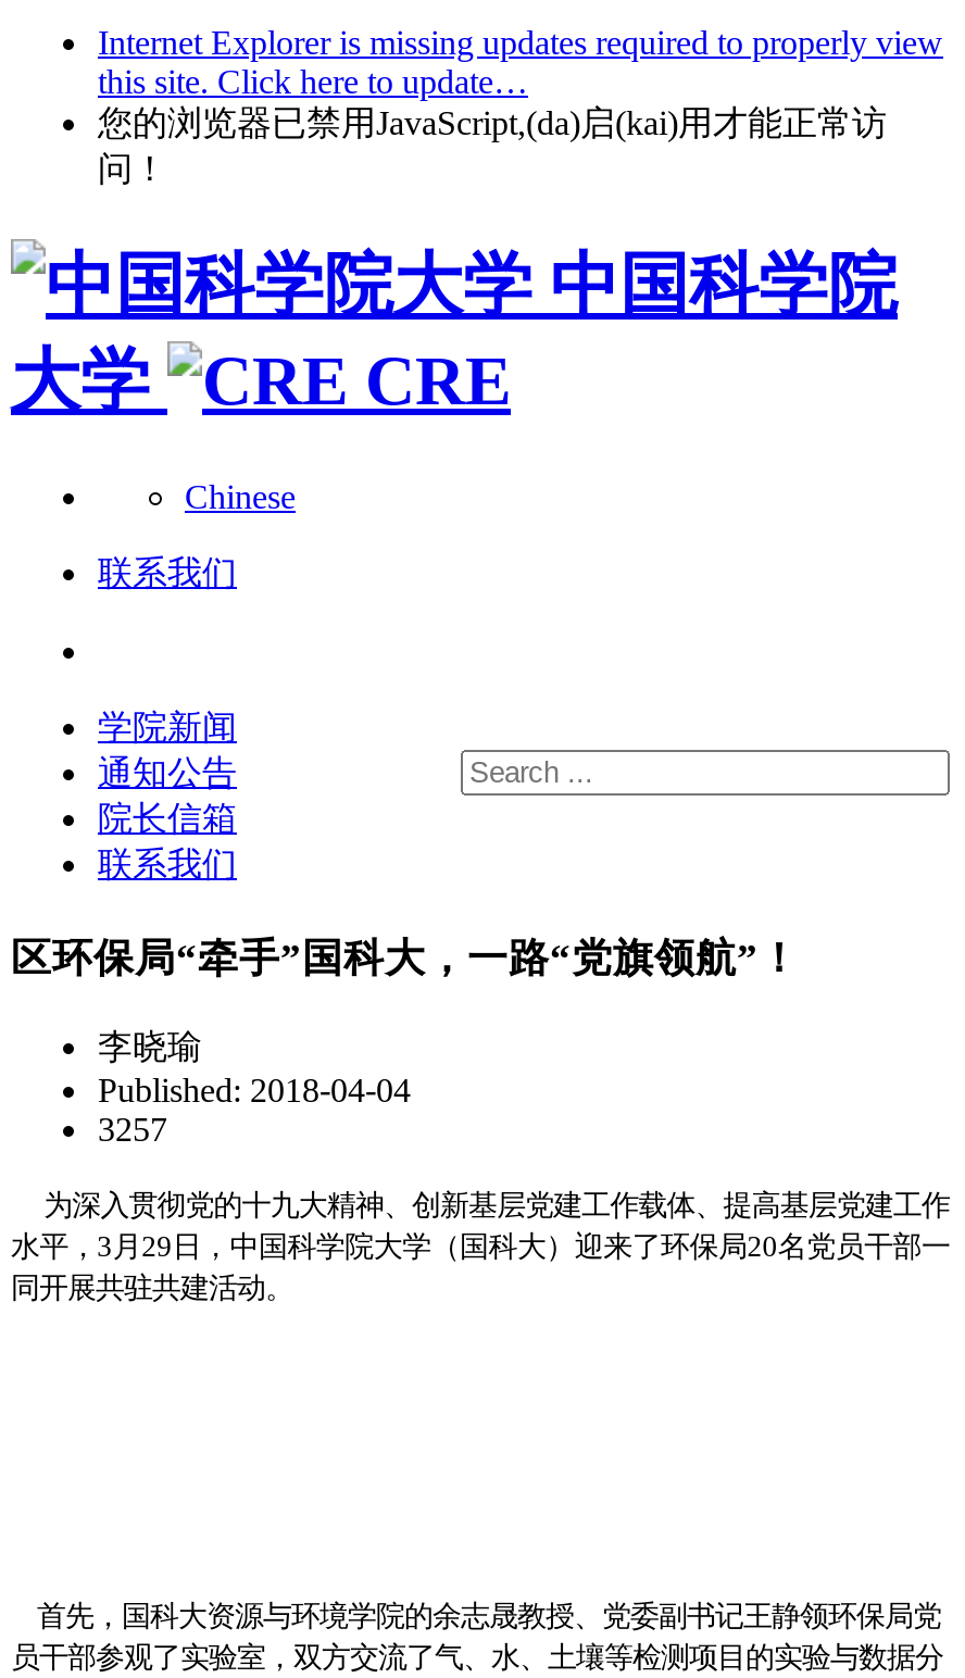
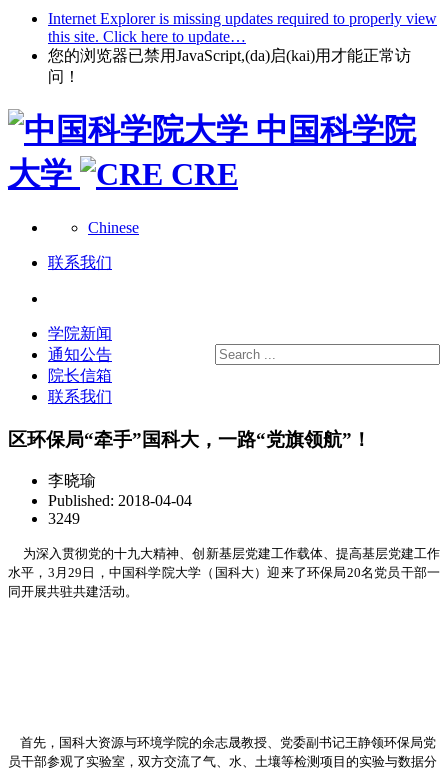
[98,1111,167,1148] 3257 -> [48,510,80,527] 3249

